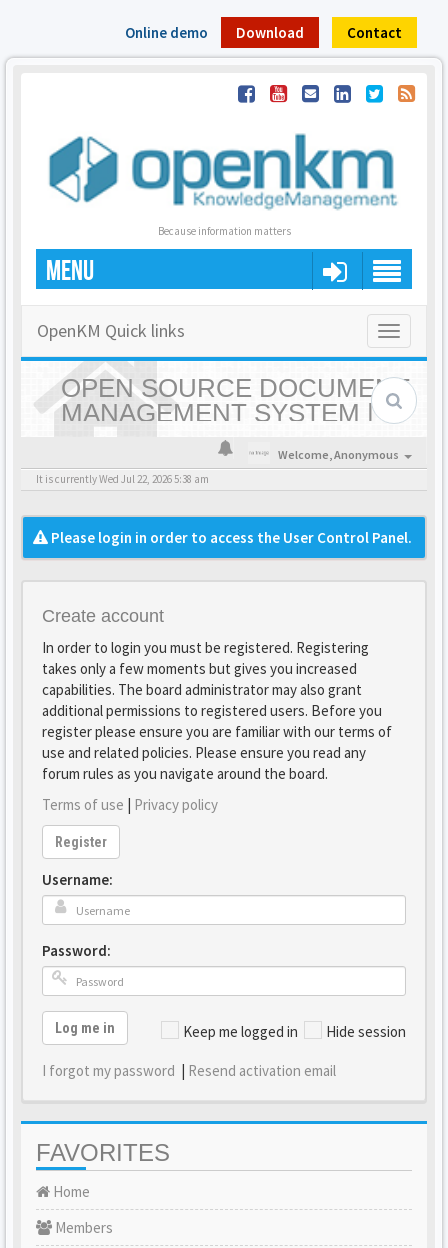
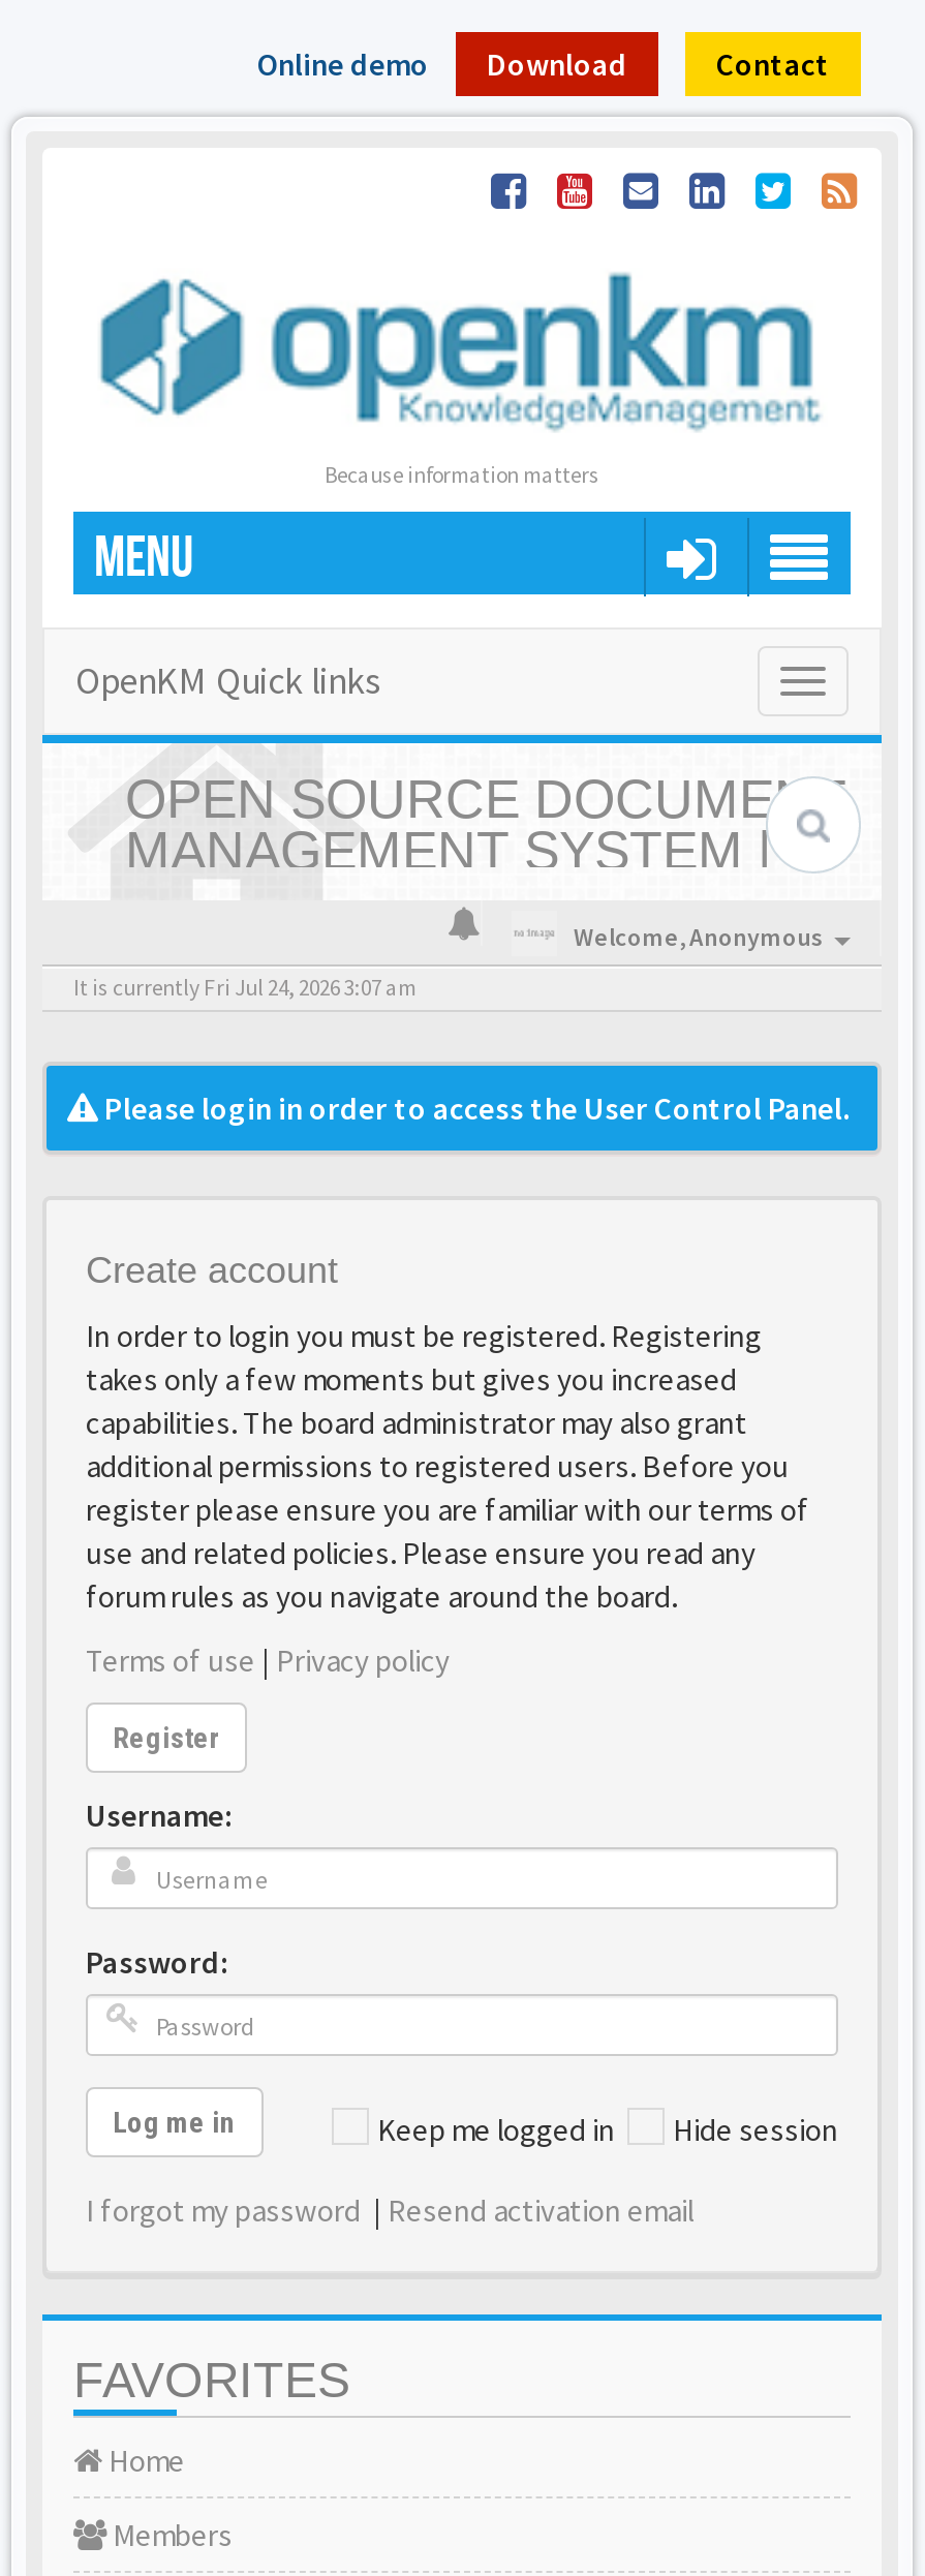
[36,472,209,486] It is currently Wed Jul 22, 2026 5:38 am -> [73,973,417,1002] It is currently Fri Jul 24, 2026 3:07 am

